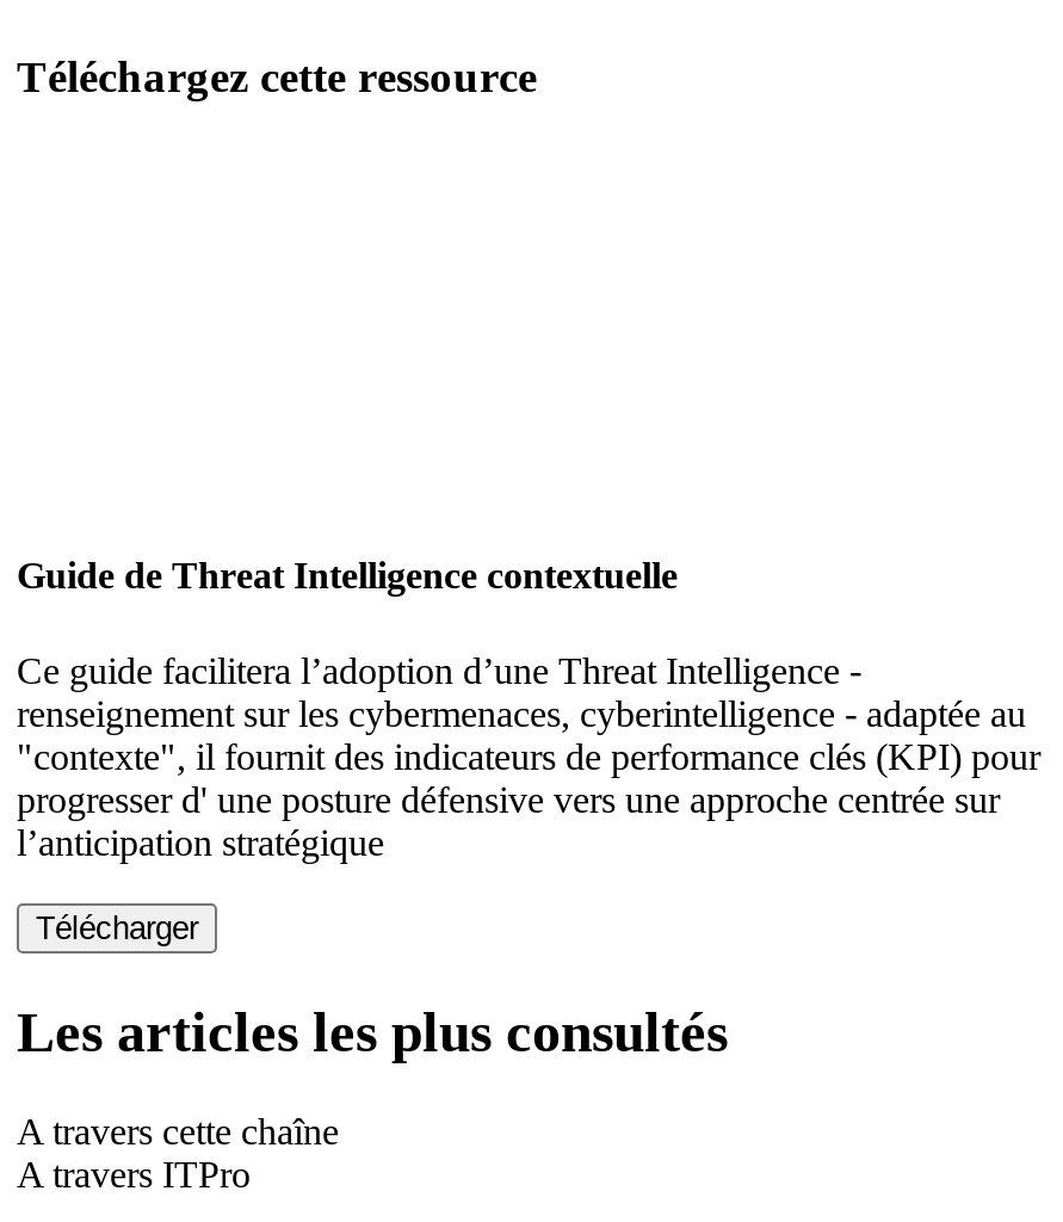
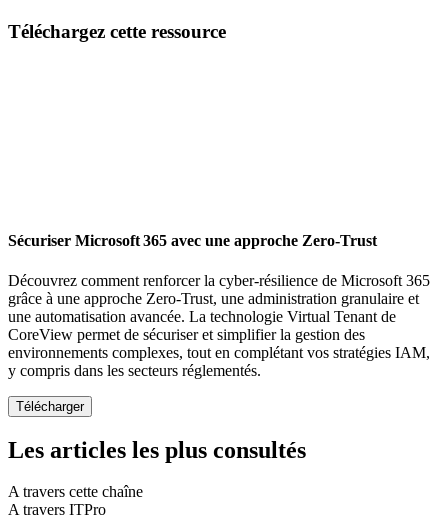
[17,556,678,596] Guide de Threat Intelligence contextuelle -> [8,232,377,249] Sécuriser Microsoft 365 avec une approche Zero-Trust
[17,650,1040,862] Ce guide facilitera l’adoption d’une Threat Intelligence - | renseignement sur les cybermenaces, cyberintelligence - adaptée au | "contexte", il fournit des indicateurs de performance clés (KPI) pour | progresser d' une posture défensive vers une approche centrée sur | l’anticipation stratégique -> [8,272,430,379] Découvrez comment renforcer la cyber-résilience de Microsoft 365 | grâce à une approche Zero-Trust, une administration granulaire et | une automatisation avancée. La technologie Virtual Tenant de | CoreView permet de sécuriser et simplifier la gestion des | environnements complexes, tout en complétant vos stratégies IAM, | y compris dans les secteurs réglementés.

